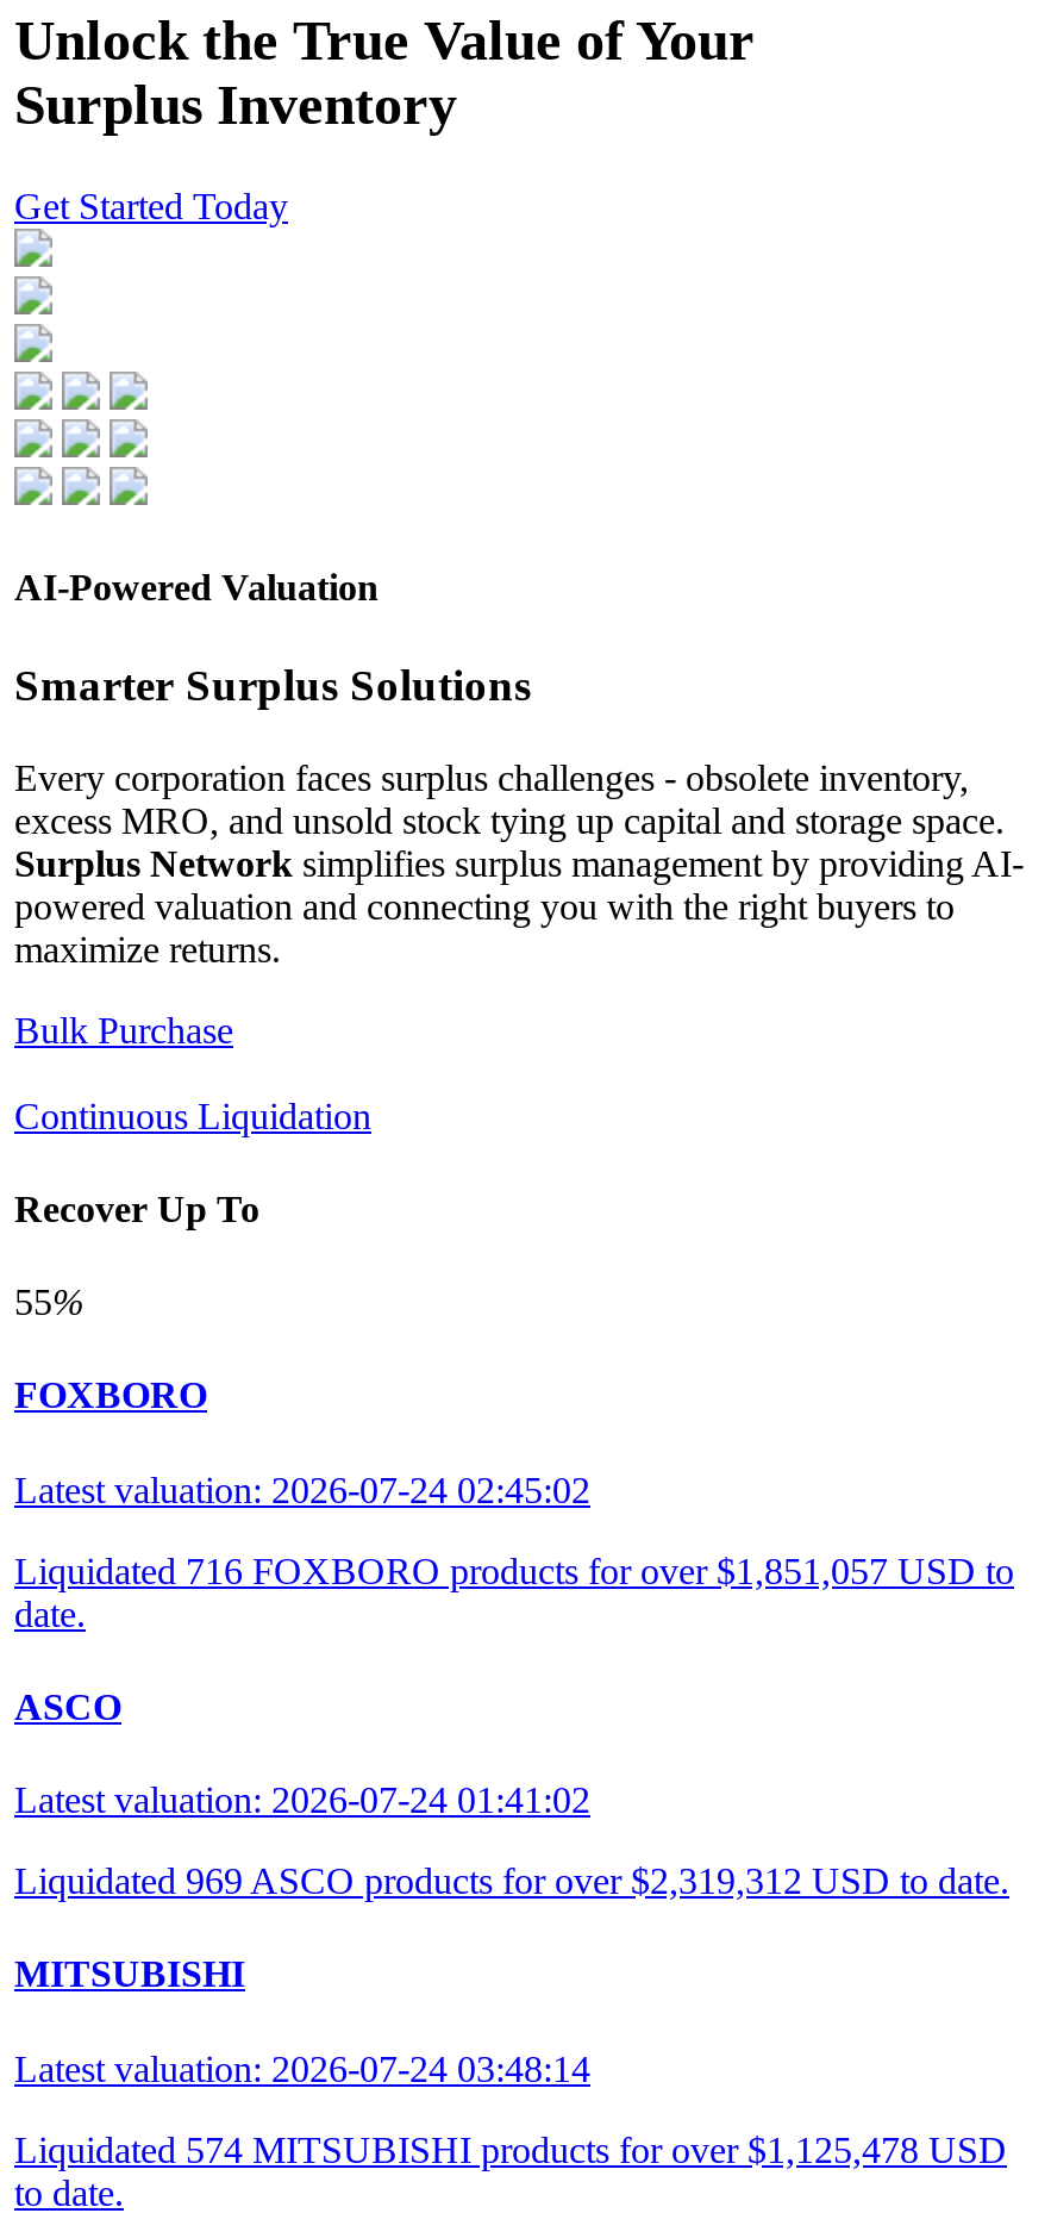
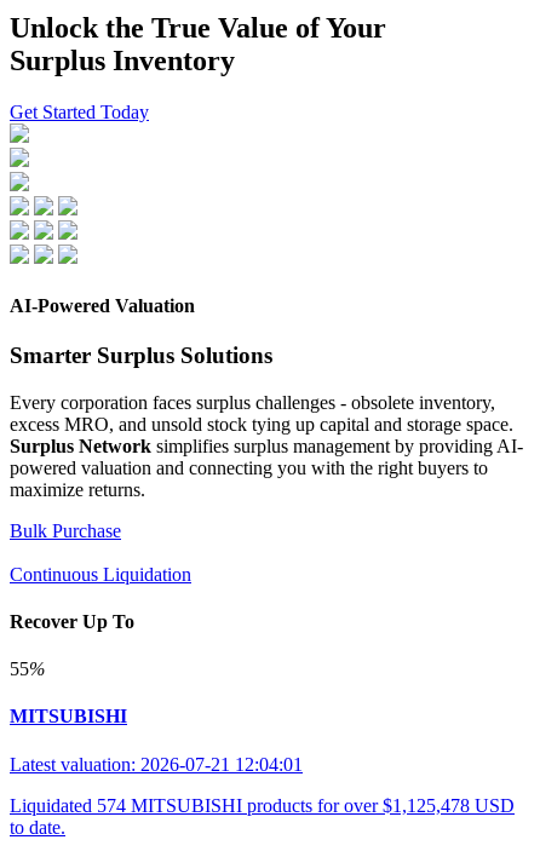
[14,1375,1014,1901] FOXBORO | Latest valuation: 2026-07-24 02:45:02 | Liquidated 716 FOXBORO products for over $1,851,057 USD to | date. | ASCO | Latest valuation: 2026-07-24 01:41:02 | Liquidated 969 ASCO products for over $2,319,312 USD to date. -> none
[14,2048,590,2088] Latest valuation: 2026-07-24 03:48:14 -> [10,754,303,774] Latest valuation: 2026-07-21 12:04:01

